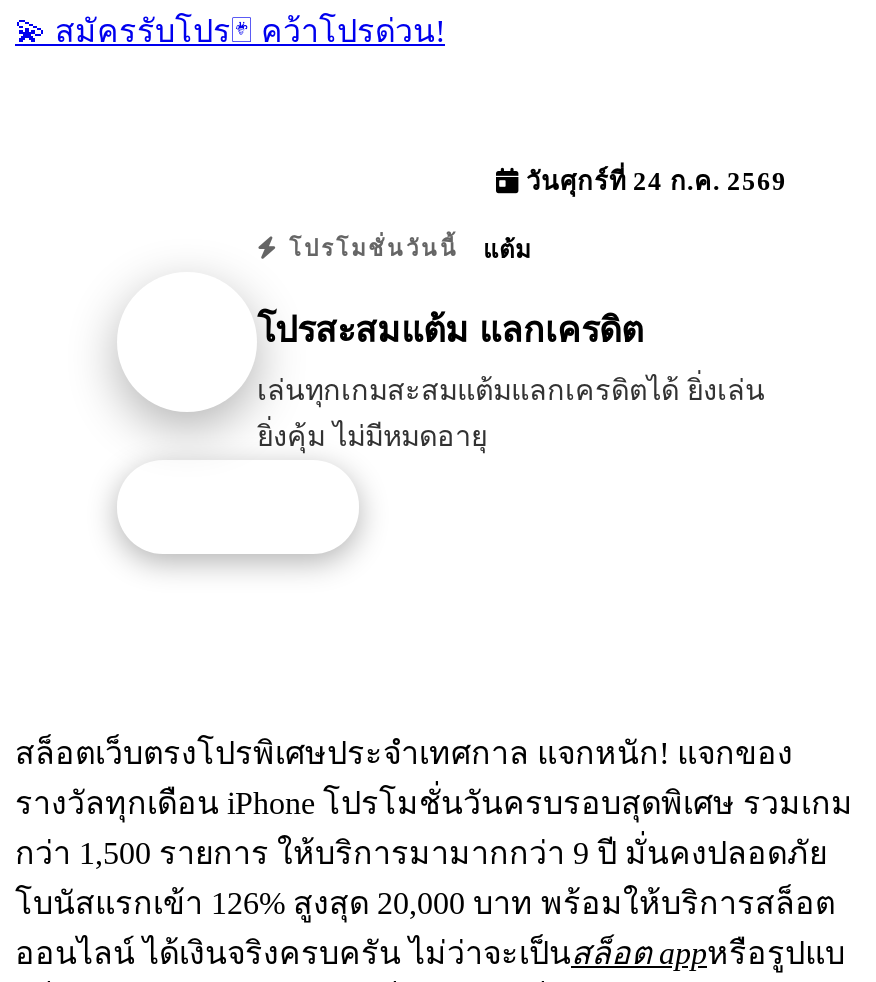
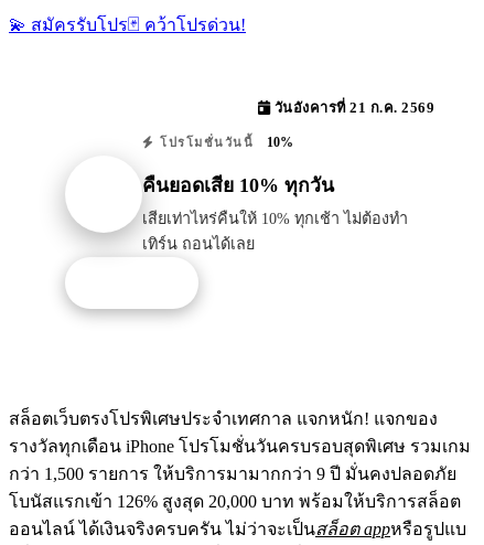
[519,168,787,196] วันศุกร์ที่ 24 ก.ค. 2569 -> [270,100,434,116] วันอังคารที่ 21 ก.ค. 2569
[483,236,531,264] แต้ม -> [267,134,293,150] 10%
[257,311,643,351] โปรสะสมแต้ม แลกเครดิต -> [142,175,334,197] คืนยอดเสีย 10% ทุกวัน
[257,375,765,453] เล่นทุกเกมสะสมแต้มแลกเครดิตได้ ยิ่งเล่น | ยิ่งคุ้ม ไม่มีหมดอายุ -> [142,210,408,253] เสียเท่าไหร่คืนให้ 10% ทุกเช้า ไม่ต้องทำ | เทิร์น ถอนได้เลย

